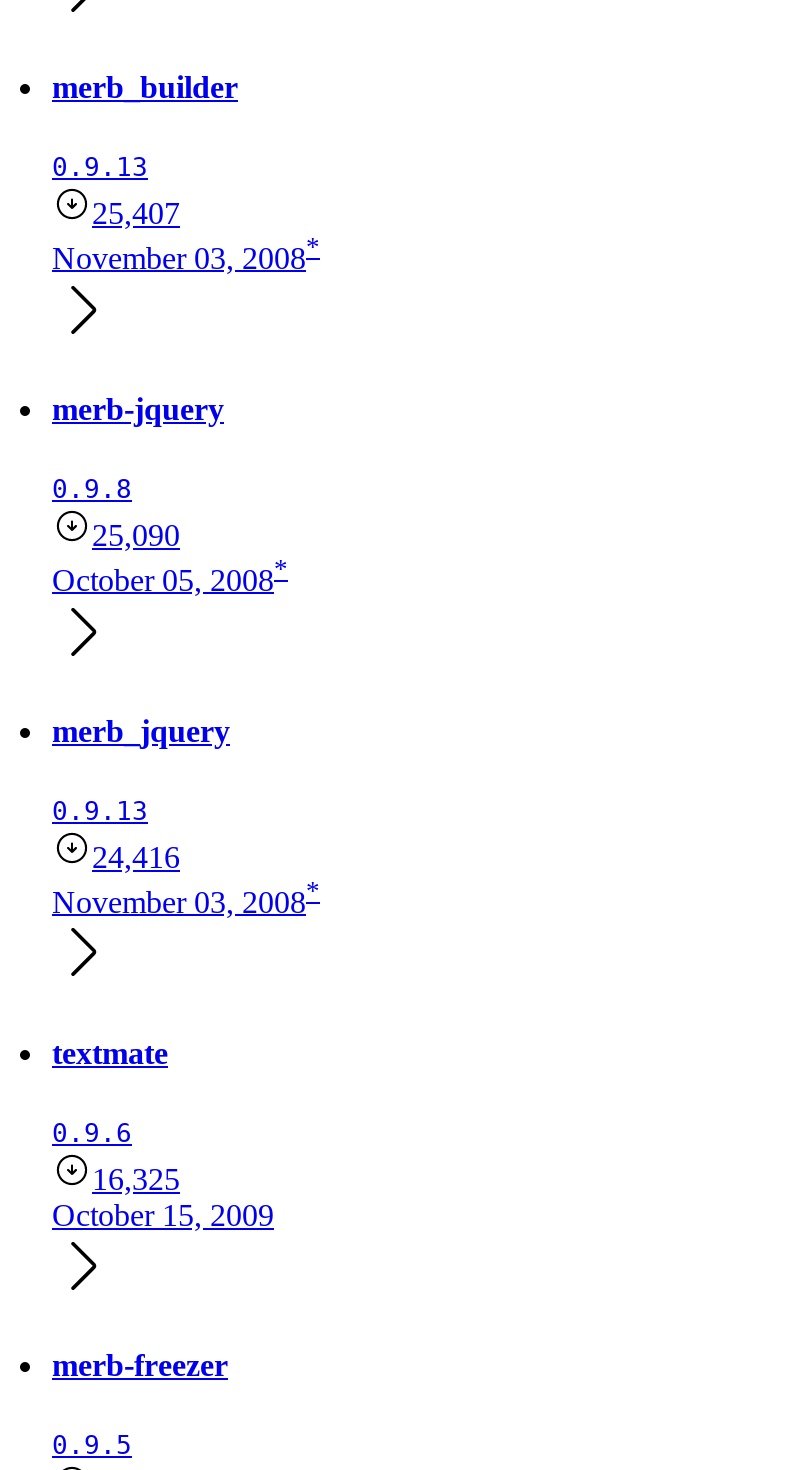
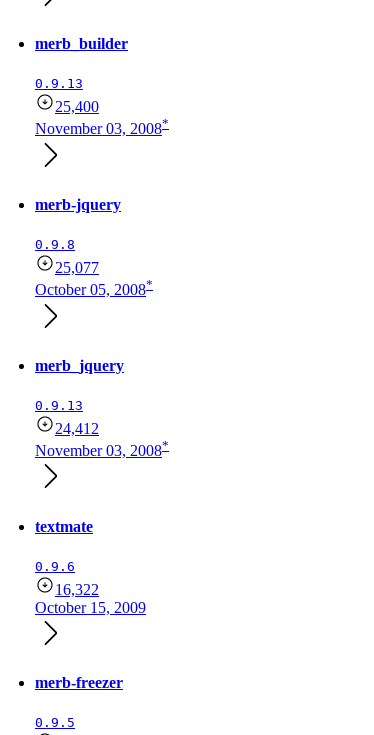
[92,197,180,231] 25,407 -> [55,98,99,115] 25,400
[92,518,180,552] 25,090 -> [55,259,99,276] 25,077
[92,840,180,874] 24,416 -> [55,420,99,437] 24,412
[92,1162,180,1196] 16,325 -> [55,581,99,598] 16,322

